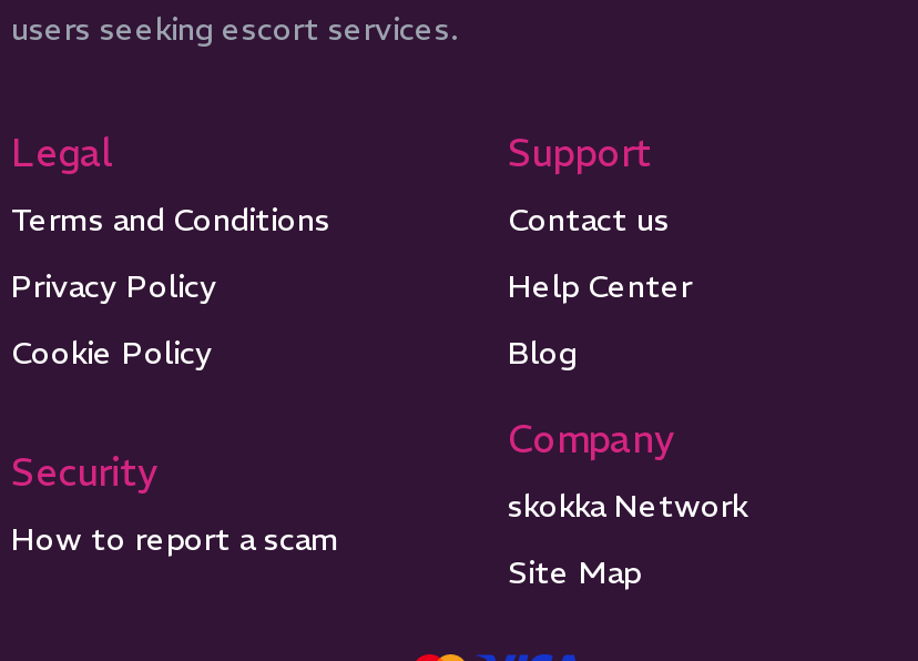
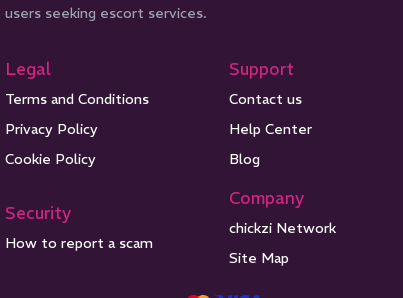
[508,486,747,526] skokka Network -> [229,219,336,237] chickzi Network

